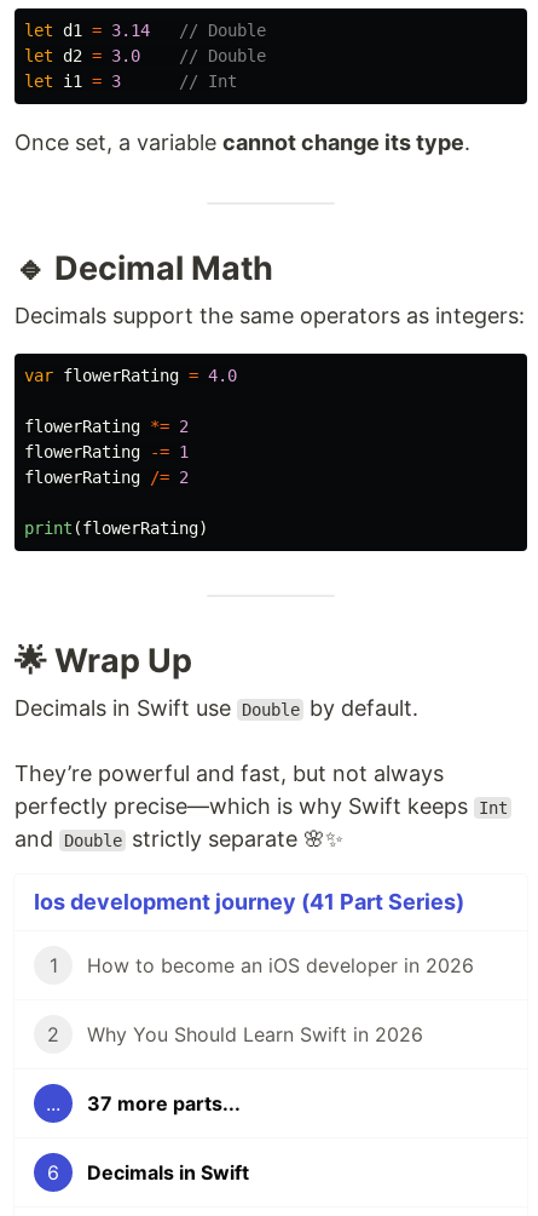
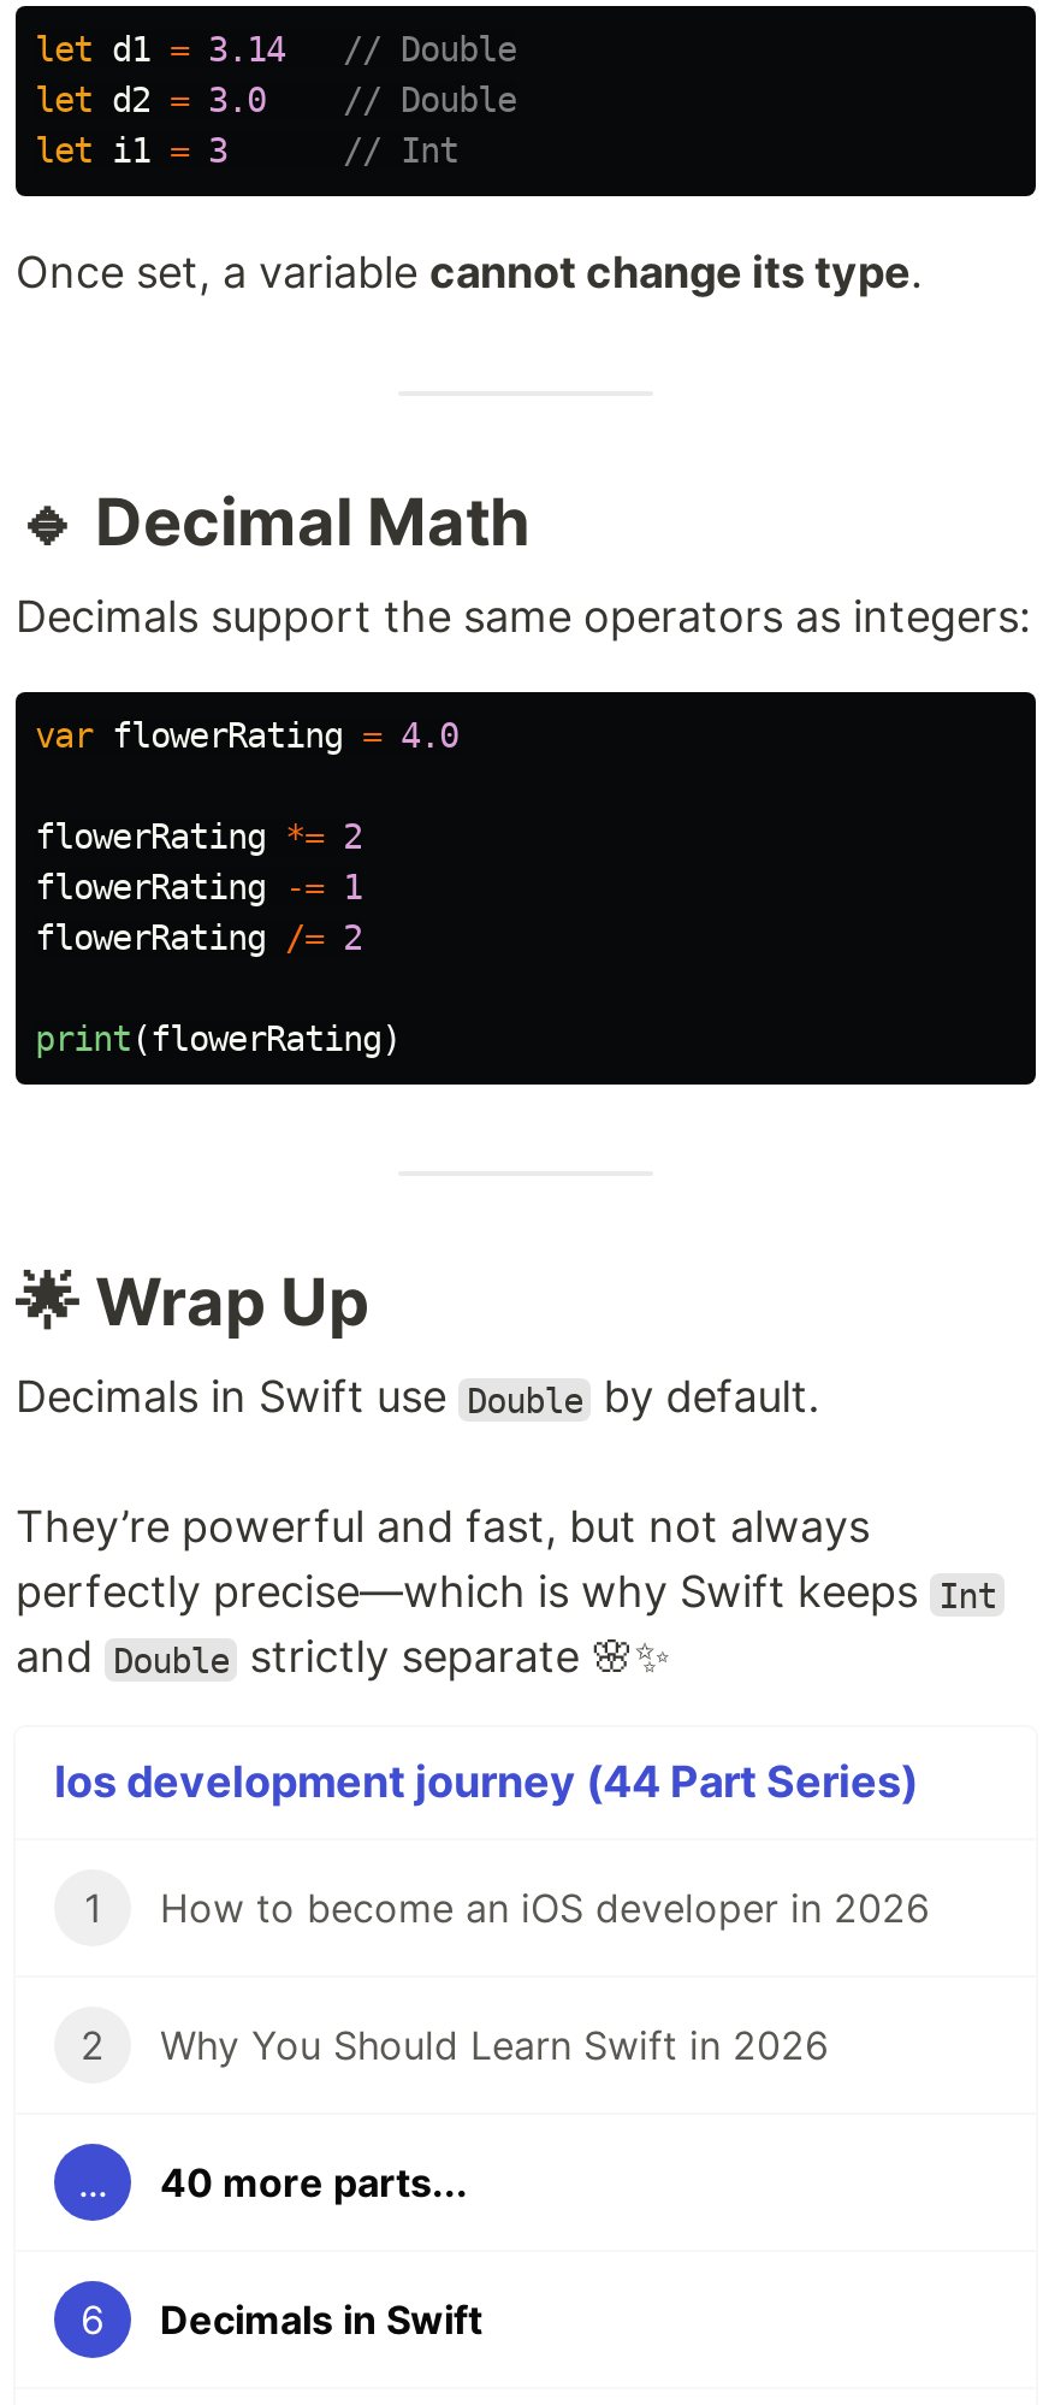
[34,889,464,914] Ios development journey (41 Part Series) -> [54,1756,918,1807] Ios development journey (44 Part Series)
[87,1091,241,1115] 37 more parts... -> [160,2158,468,2206] 40 more parts...

